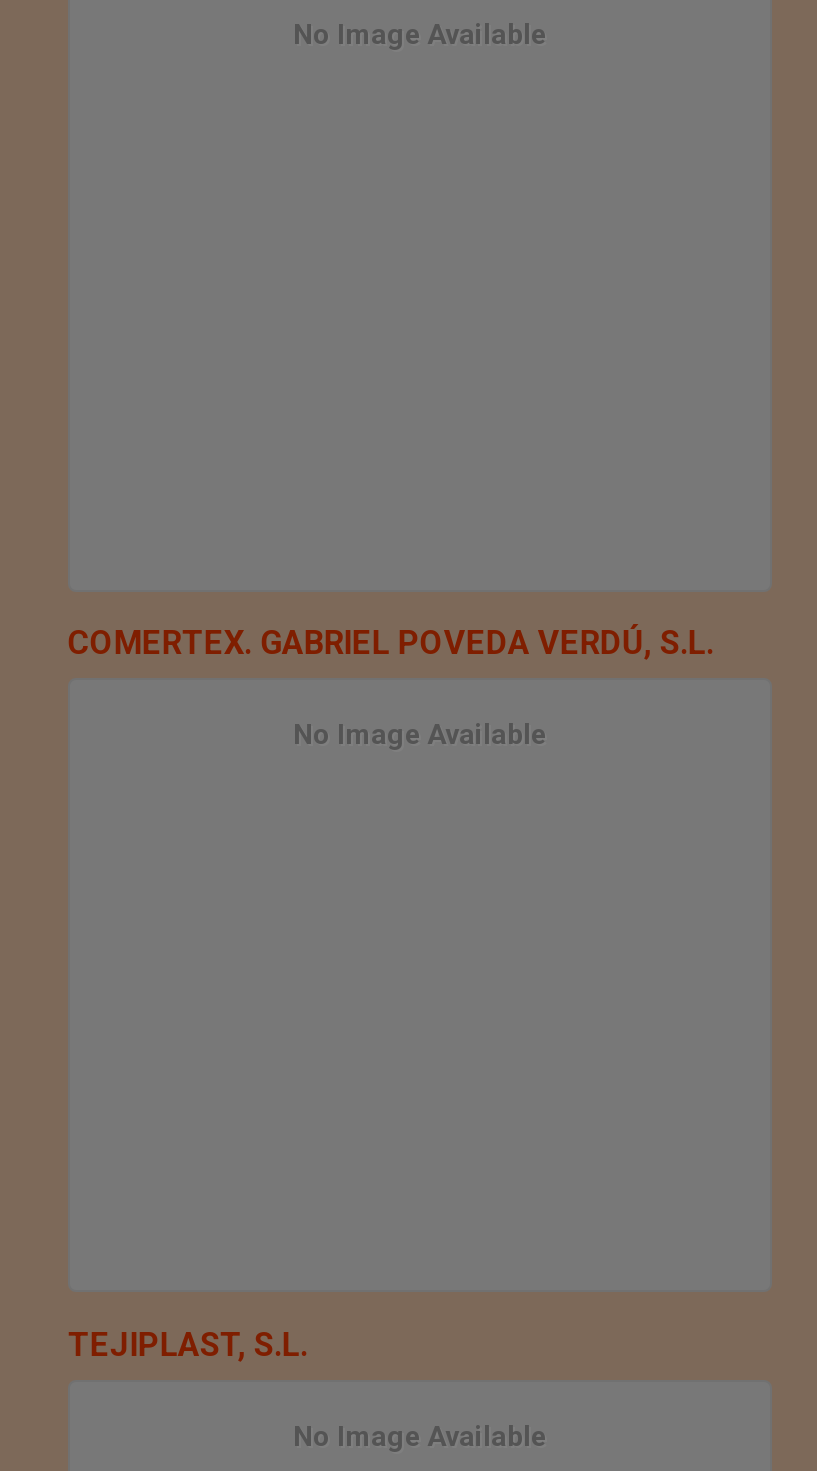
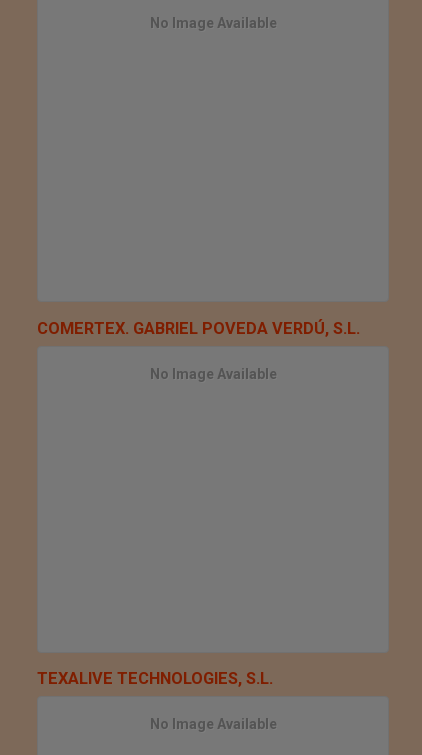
[68,1325,308,1363] TEJIPLAST, S.L. -> [37,669,273,688] TEXALIVE TECHNOLOGIES, S.L.

